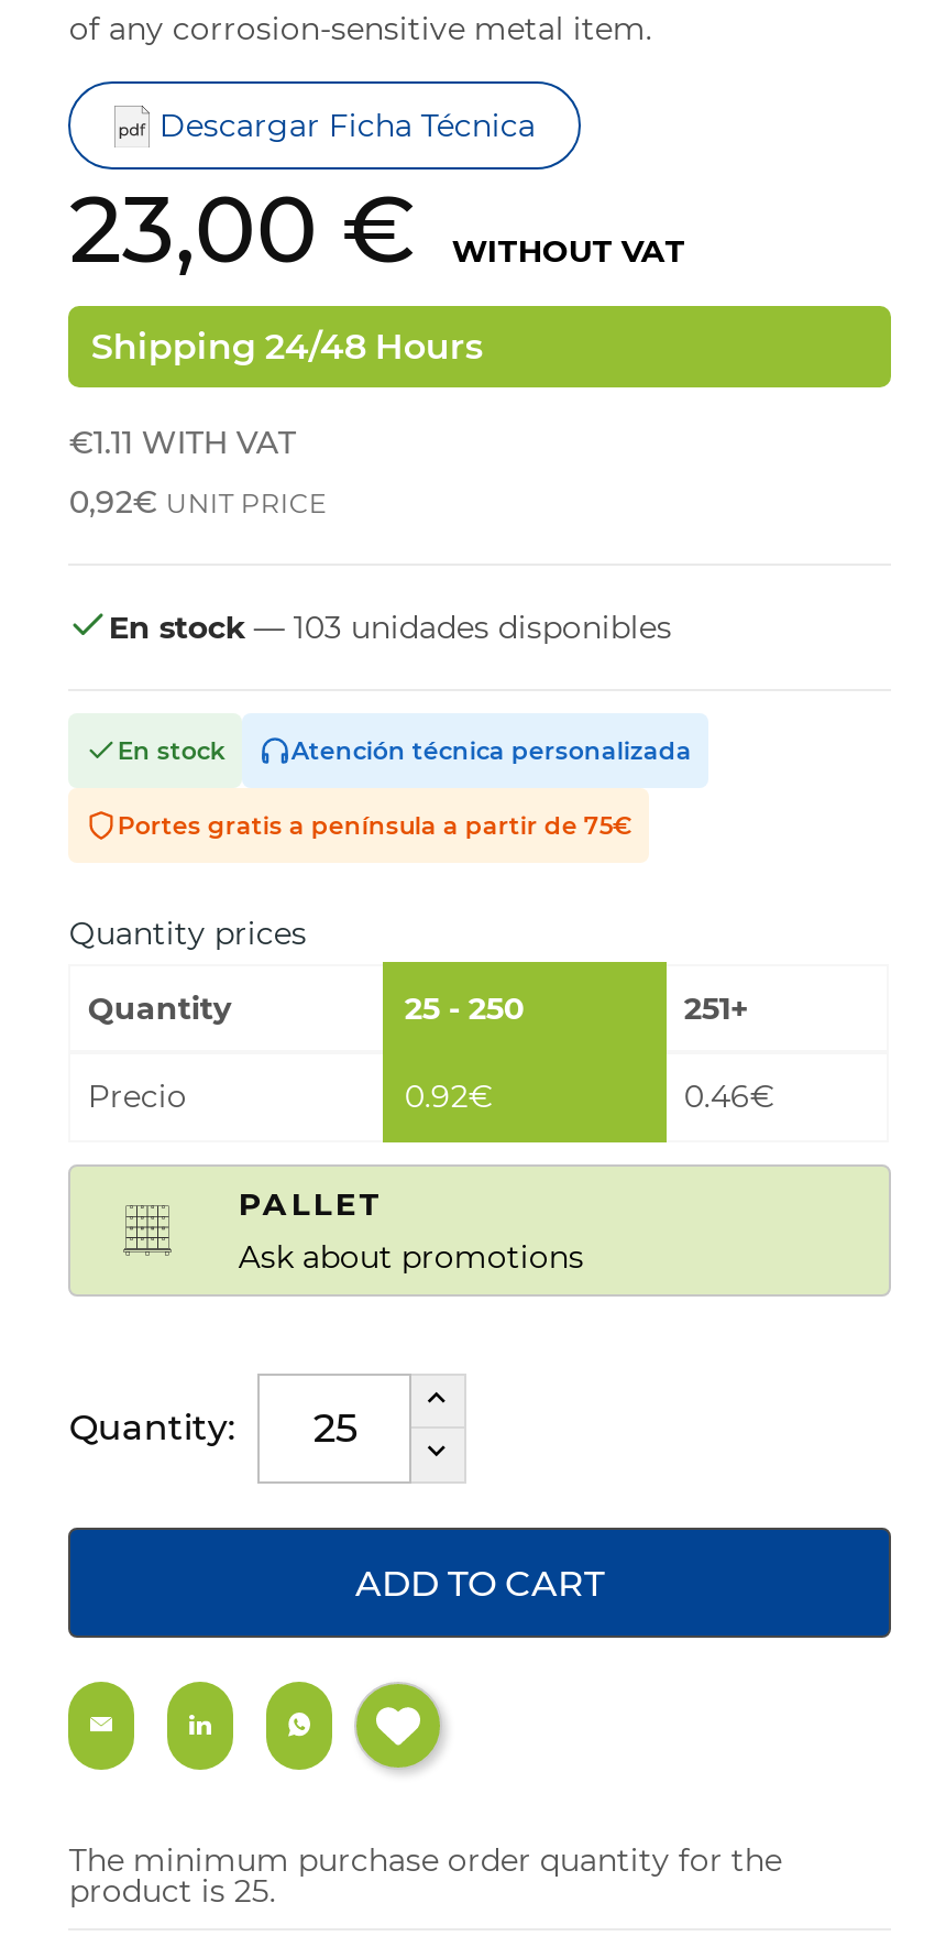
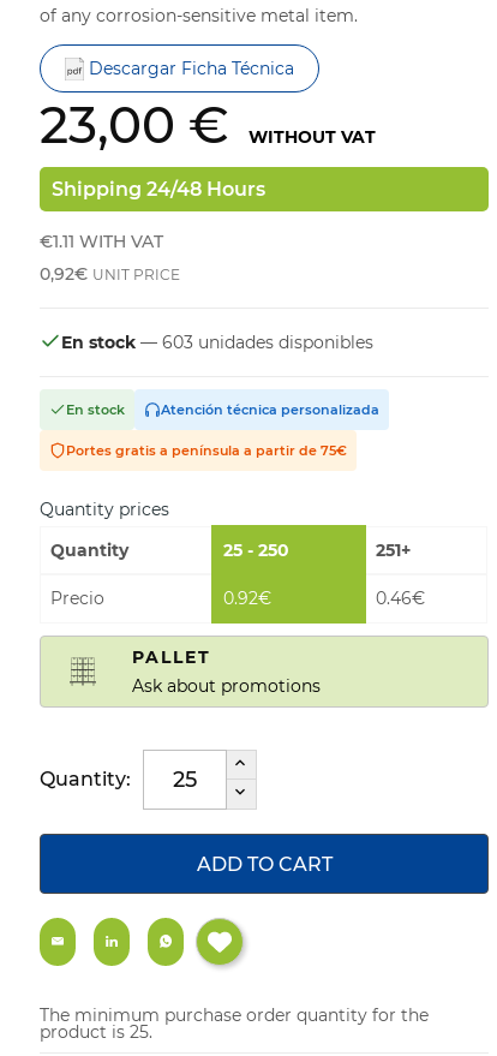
[109,606,672,646] En stock — 103 unidades disponibles -> [62,331,374,353] En stock — 603 unidades disponibles

